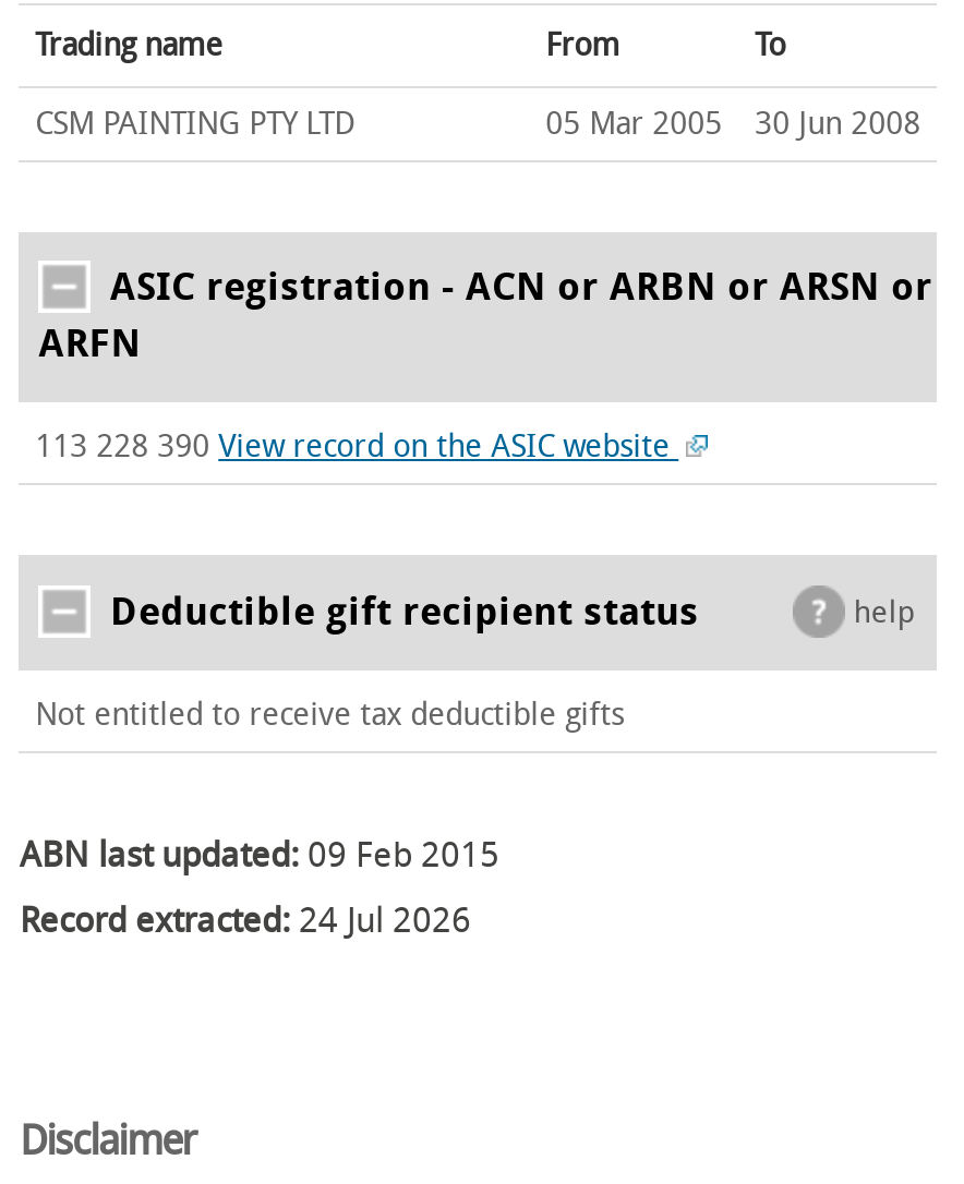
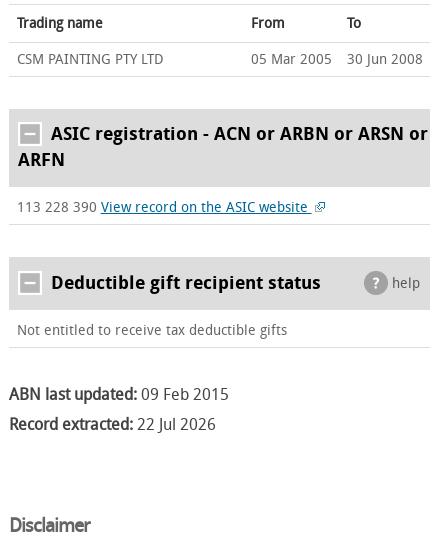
[19,900,471,941] Record extracted: 24 Jul 2026 -> [9,415,216,434] Record extracted: 22 Jul 2026

